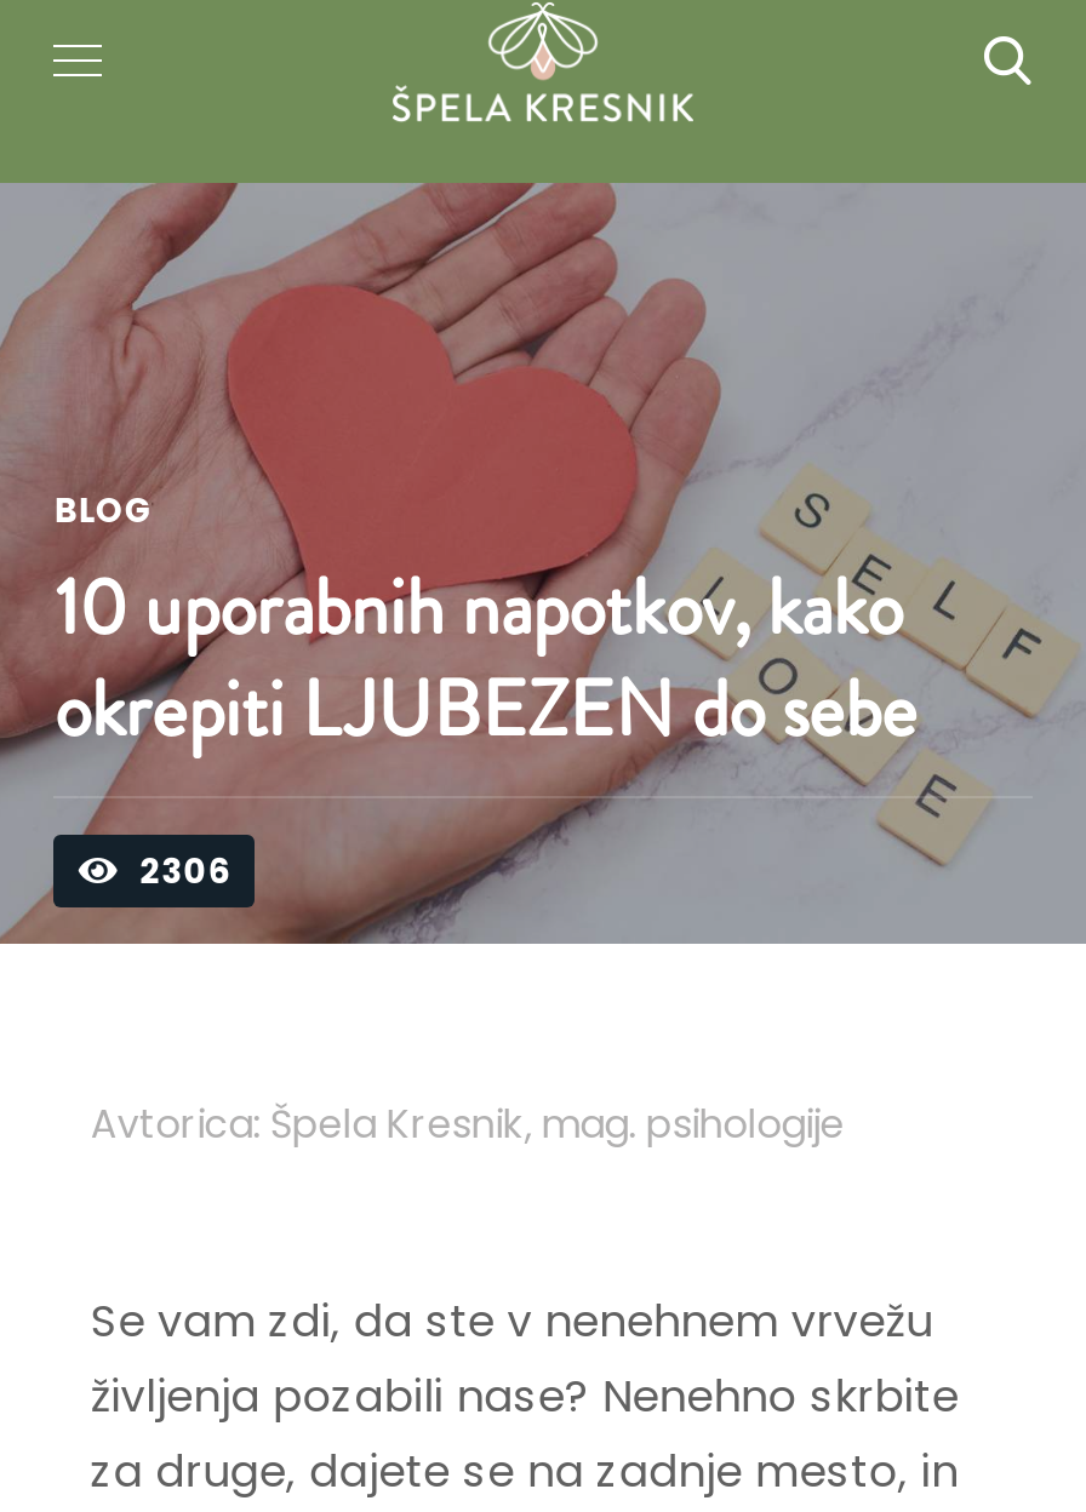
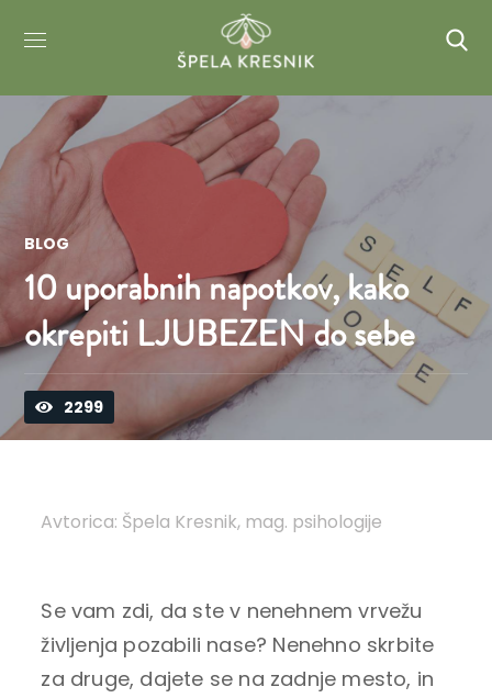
[140,847,230,895] 2306 -> [63,396,103,418] 2299

